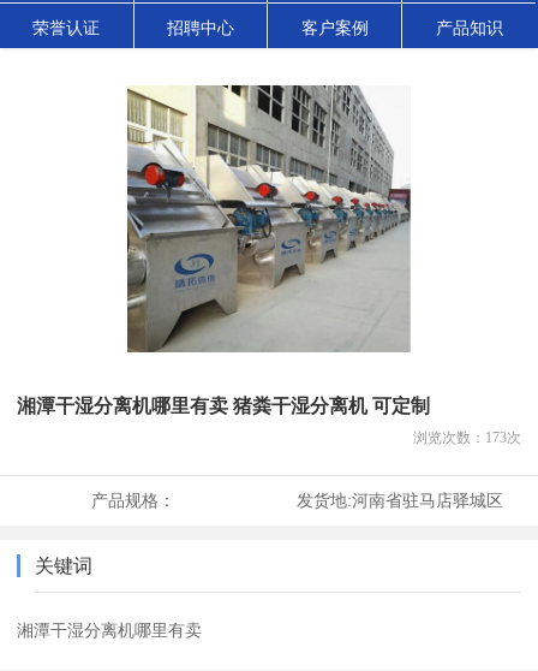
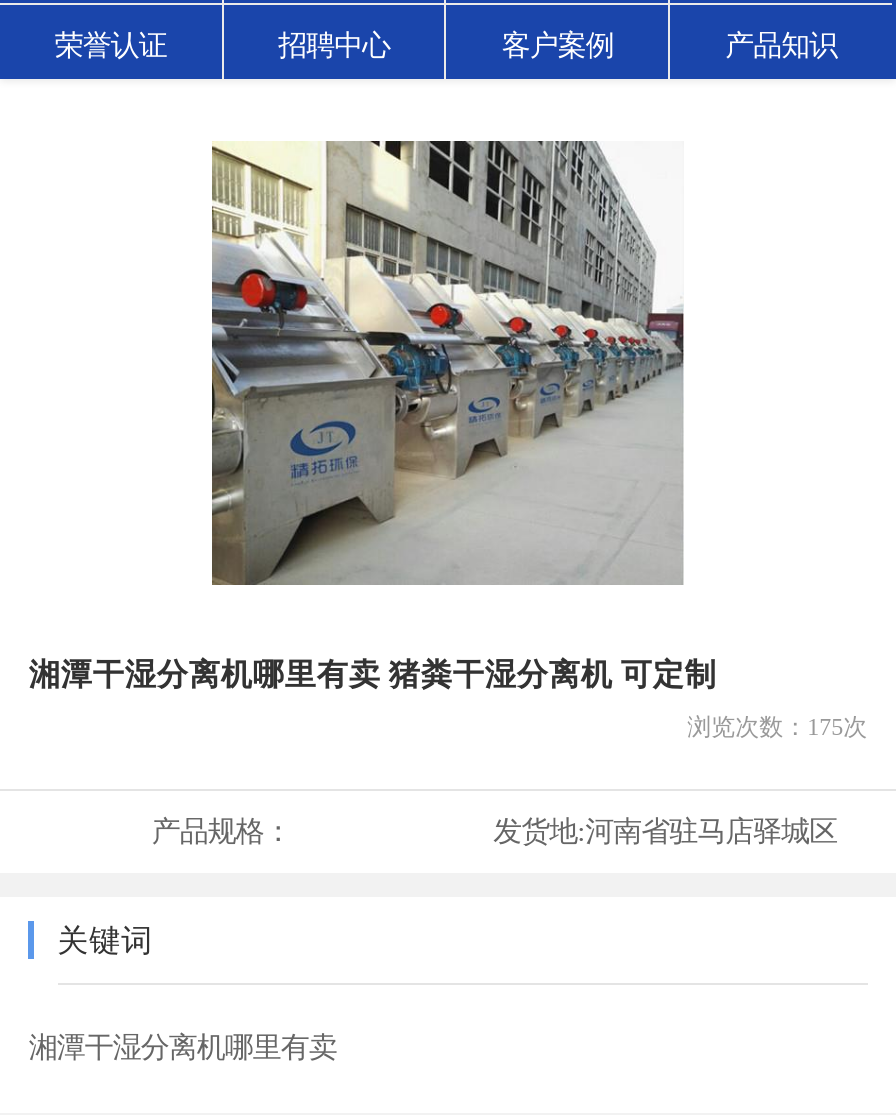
[413,429,521,446] 浏览次数：173次 -> [687,713,867,741] 浏览次数：175次

